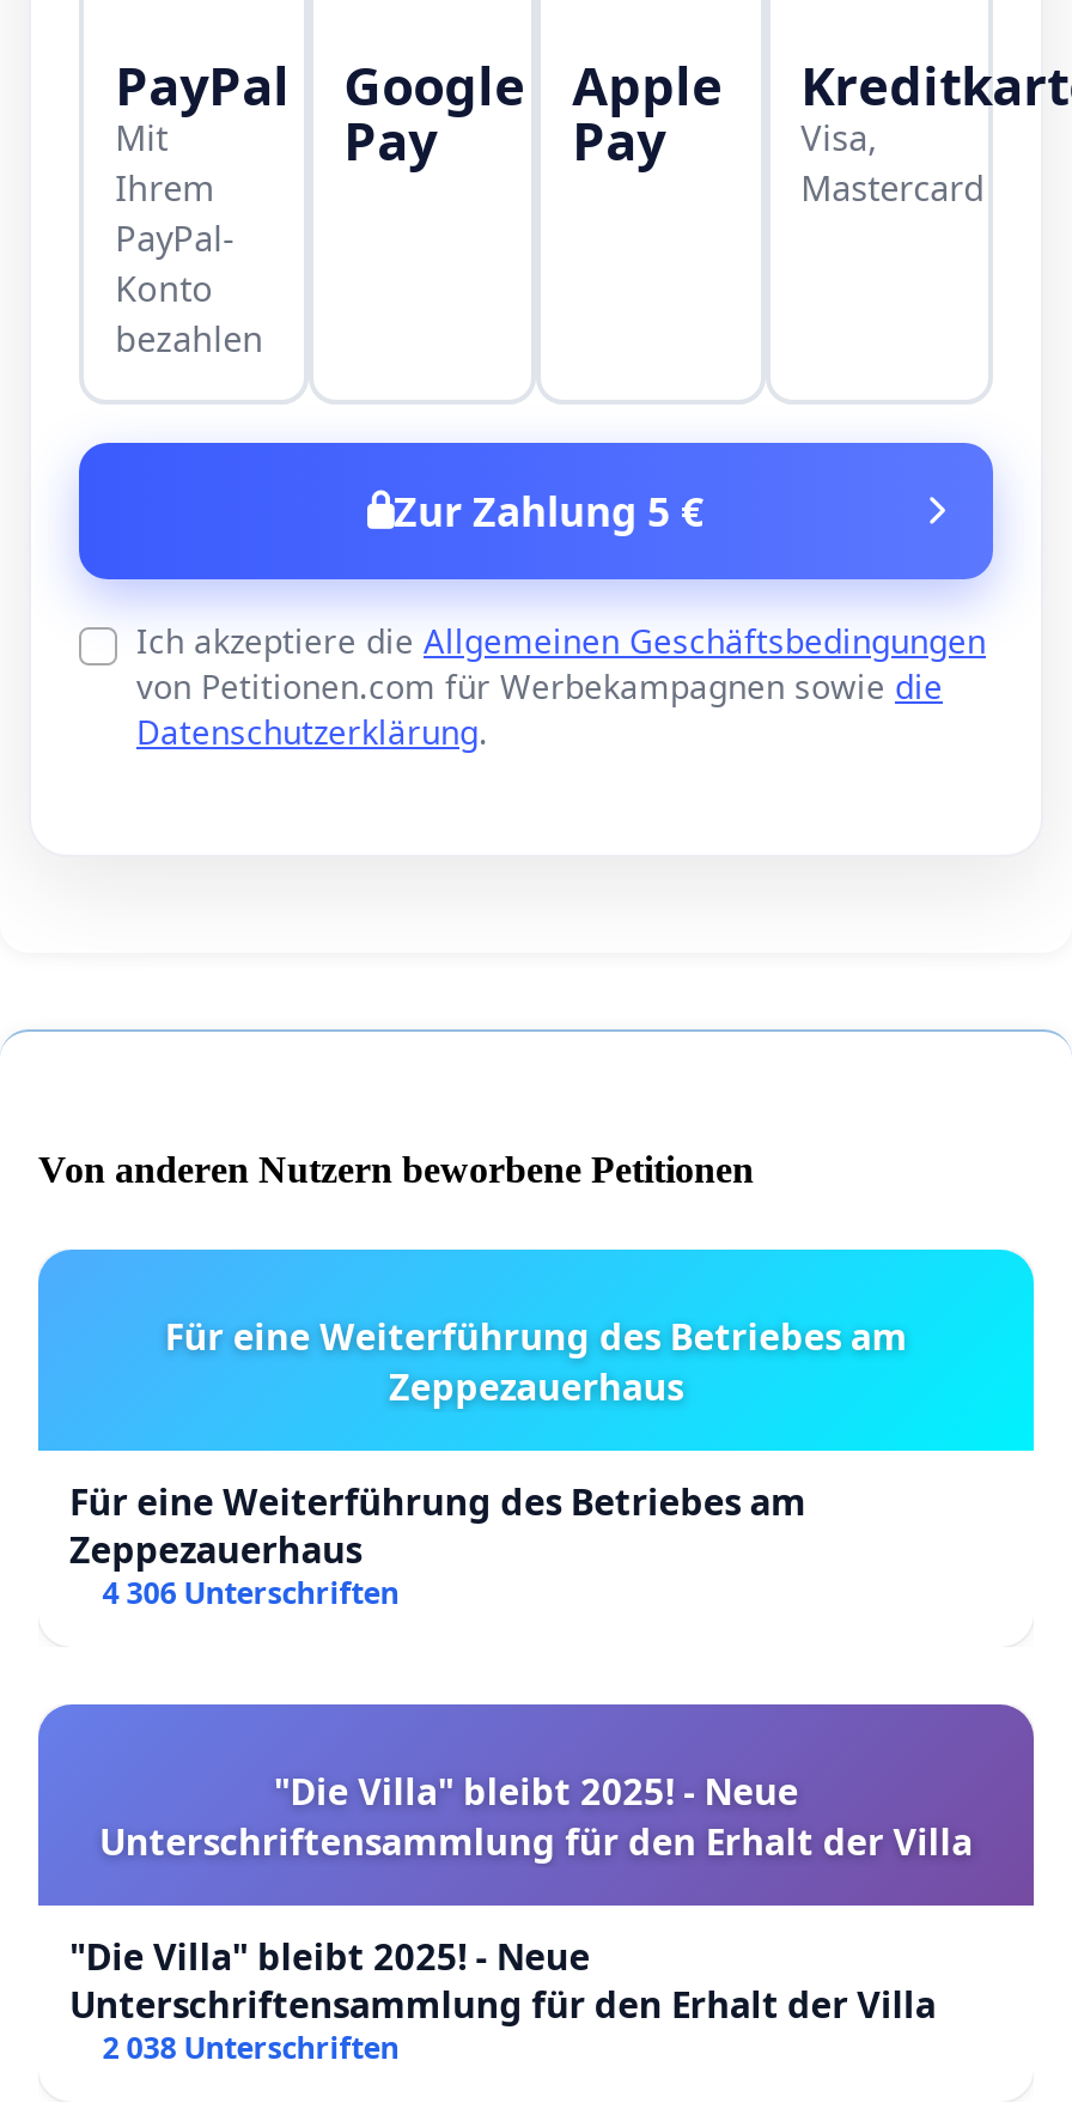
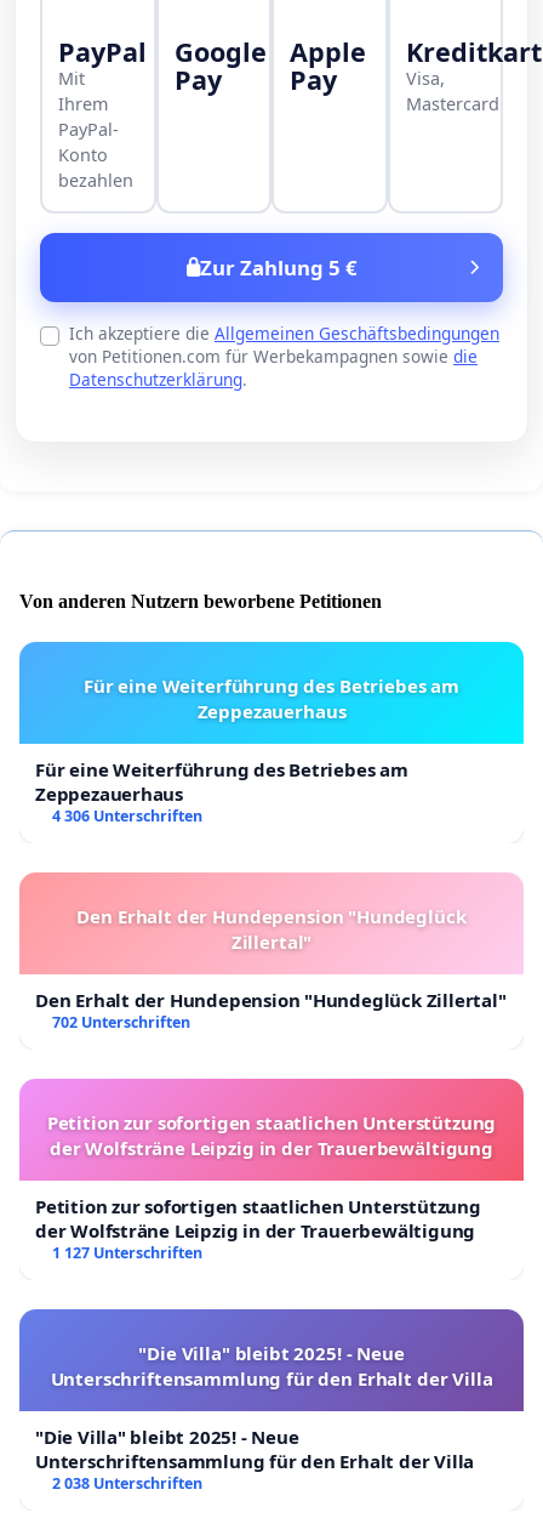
none -> [18,1078,525,1263] [image] | Petition zur sofortigen staatlichen Unterstützung | der Wolfsträne Leipzig in der Trauerbewältigung | Petition zur sofortigen staatlichen Unterstützung | der Wolfsträne Leipzig in der Trauerbewältigung | 1 127 Unterschriften
none -> [19,872,524,1032] [image] | Den Erhalt der Hundepension "Hundeglück | Zillertal" | Den Erhalt der Hundepension "Hundeglück Zillertal" | 702 Unterschriften

